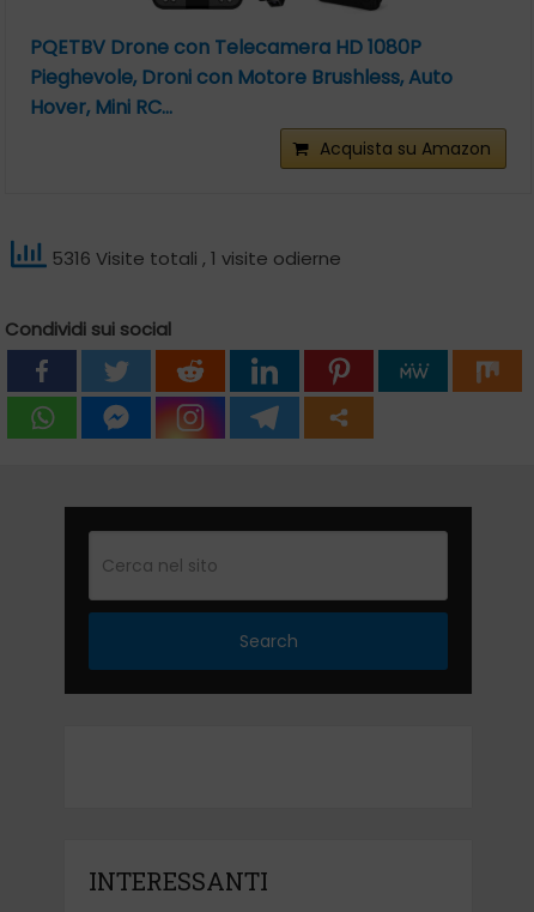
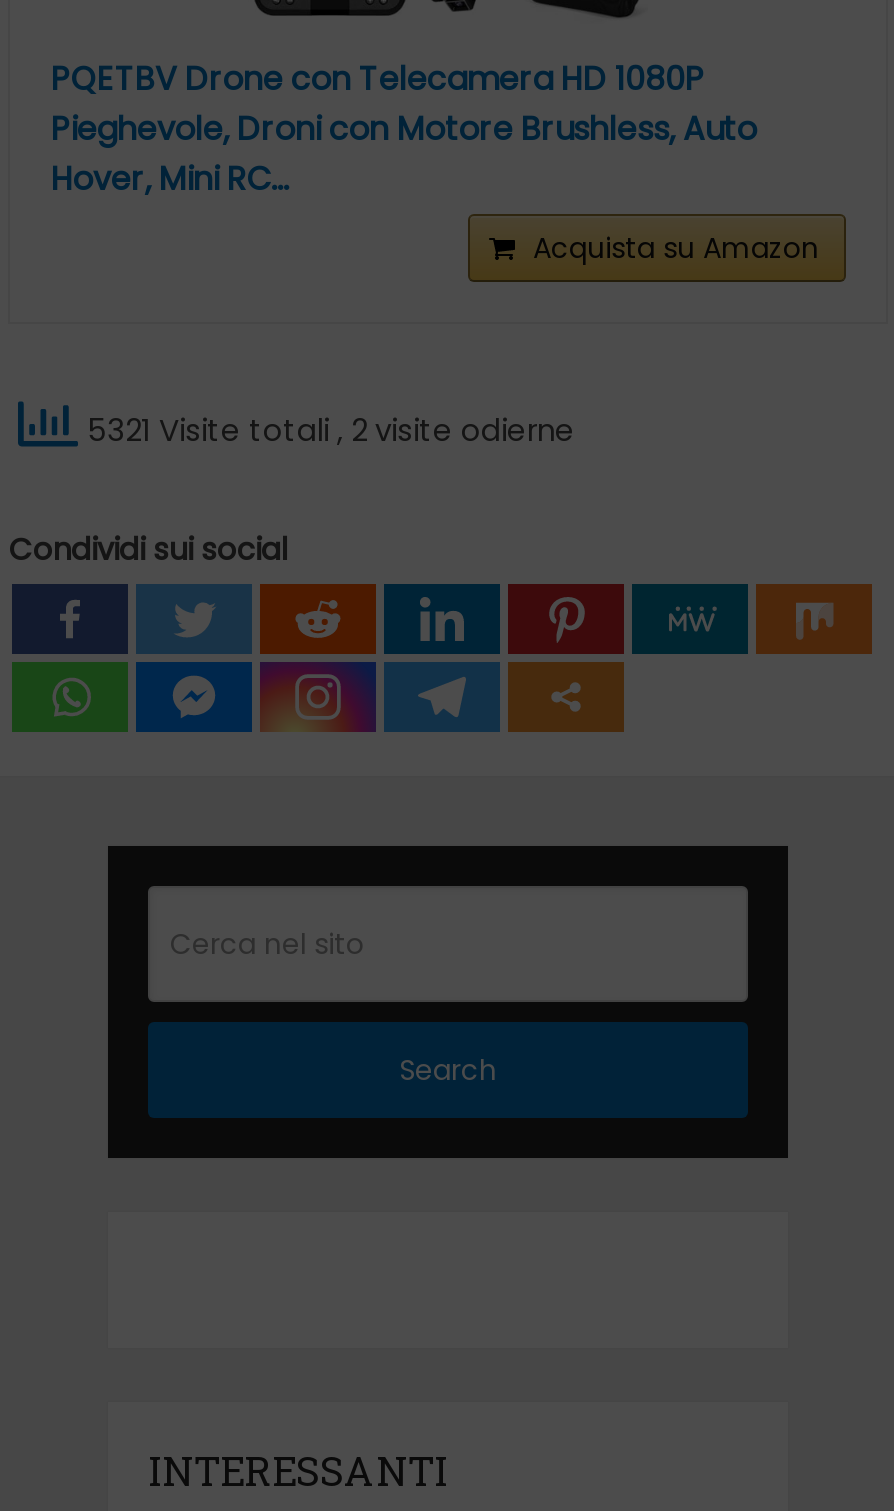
[47,246,342,271] 5316 Visite totali, 1 visite odierne -> [79,410,575,452] 5321 Visite totali, 2 visite odierne

